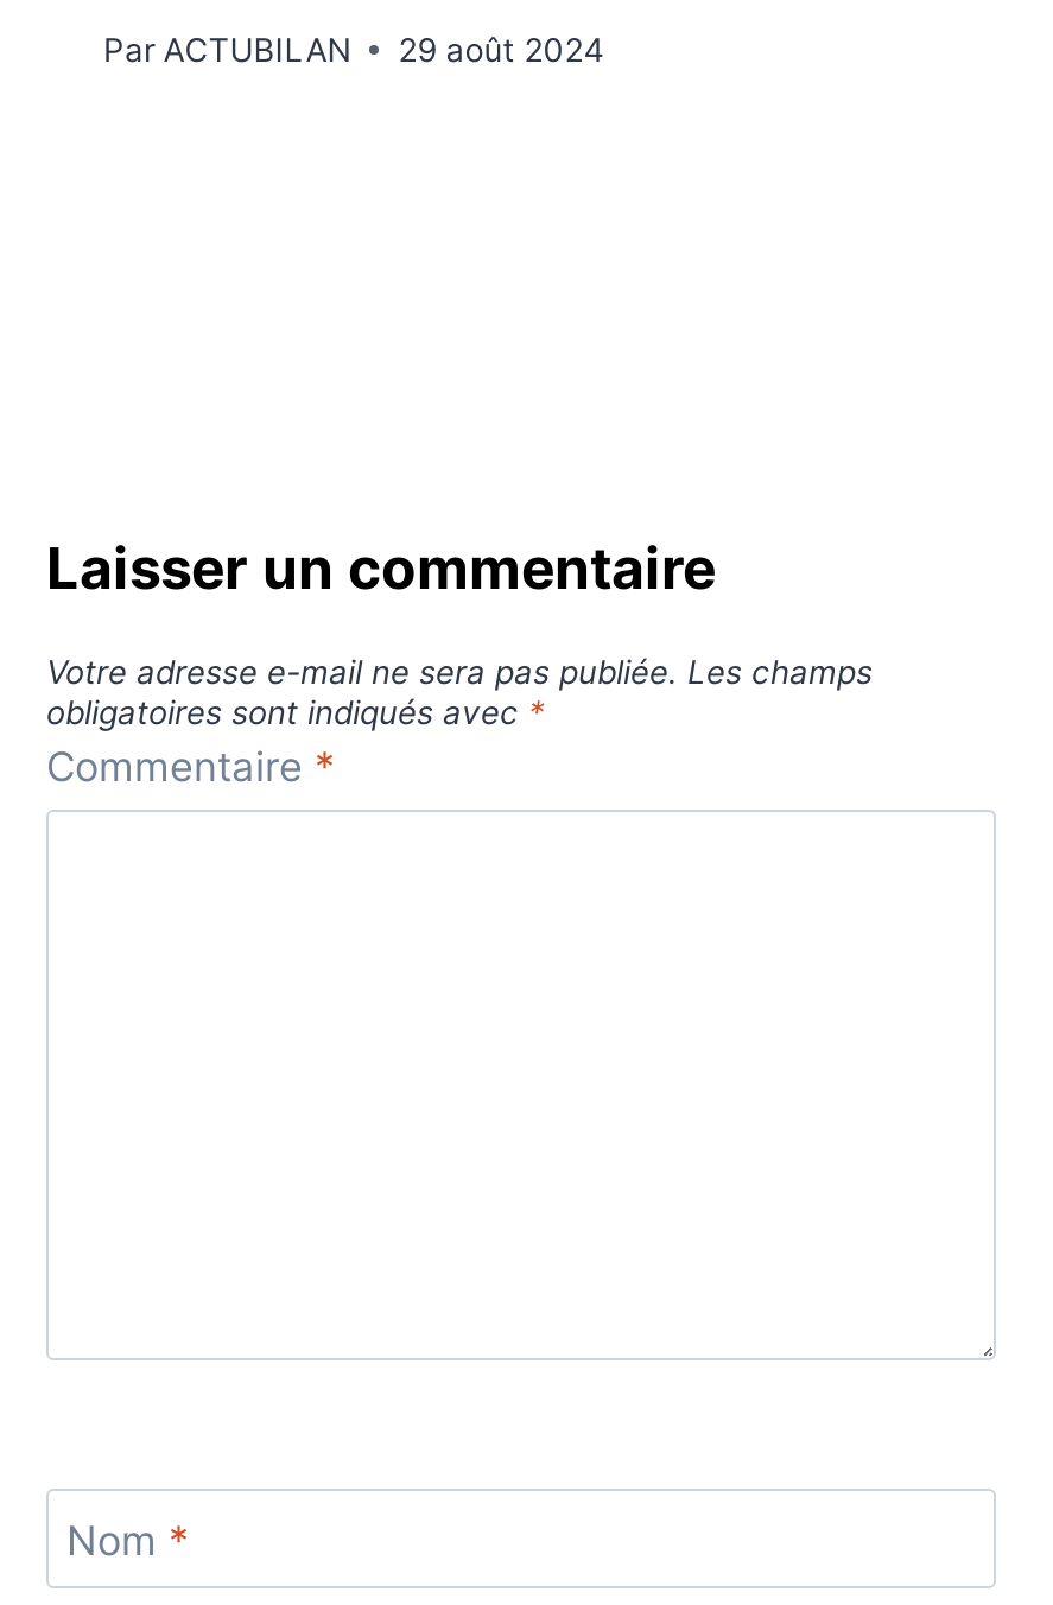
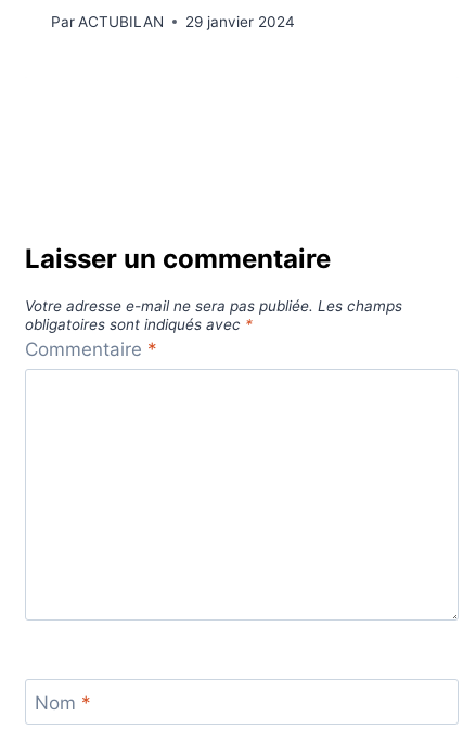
[103,30,605,68] Par ACTUBILAN 29 août 2024 -> [51,12,295,30] Par ACTUBILAN 29 janvier 2024

